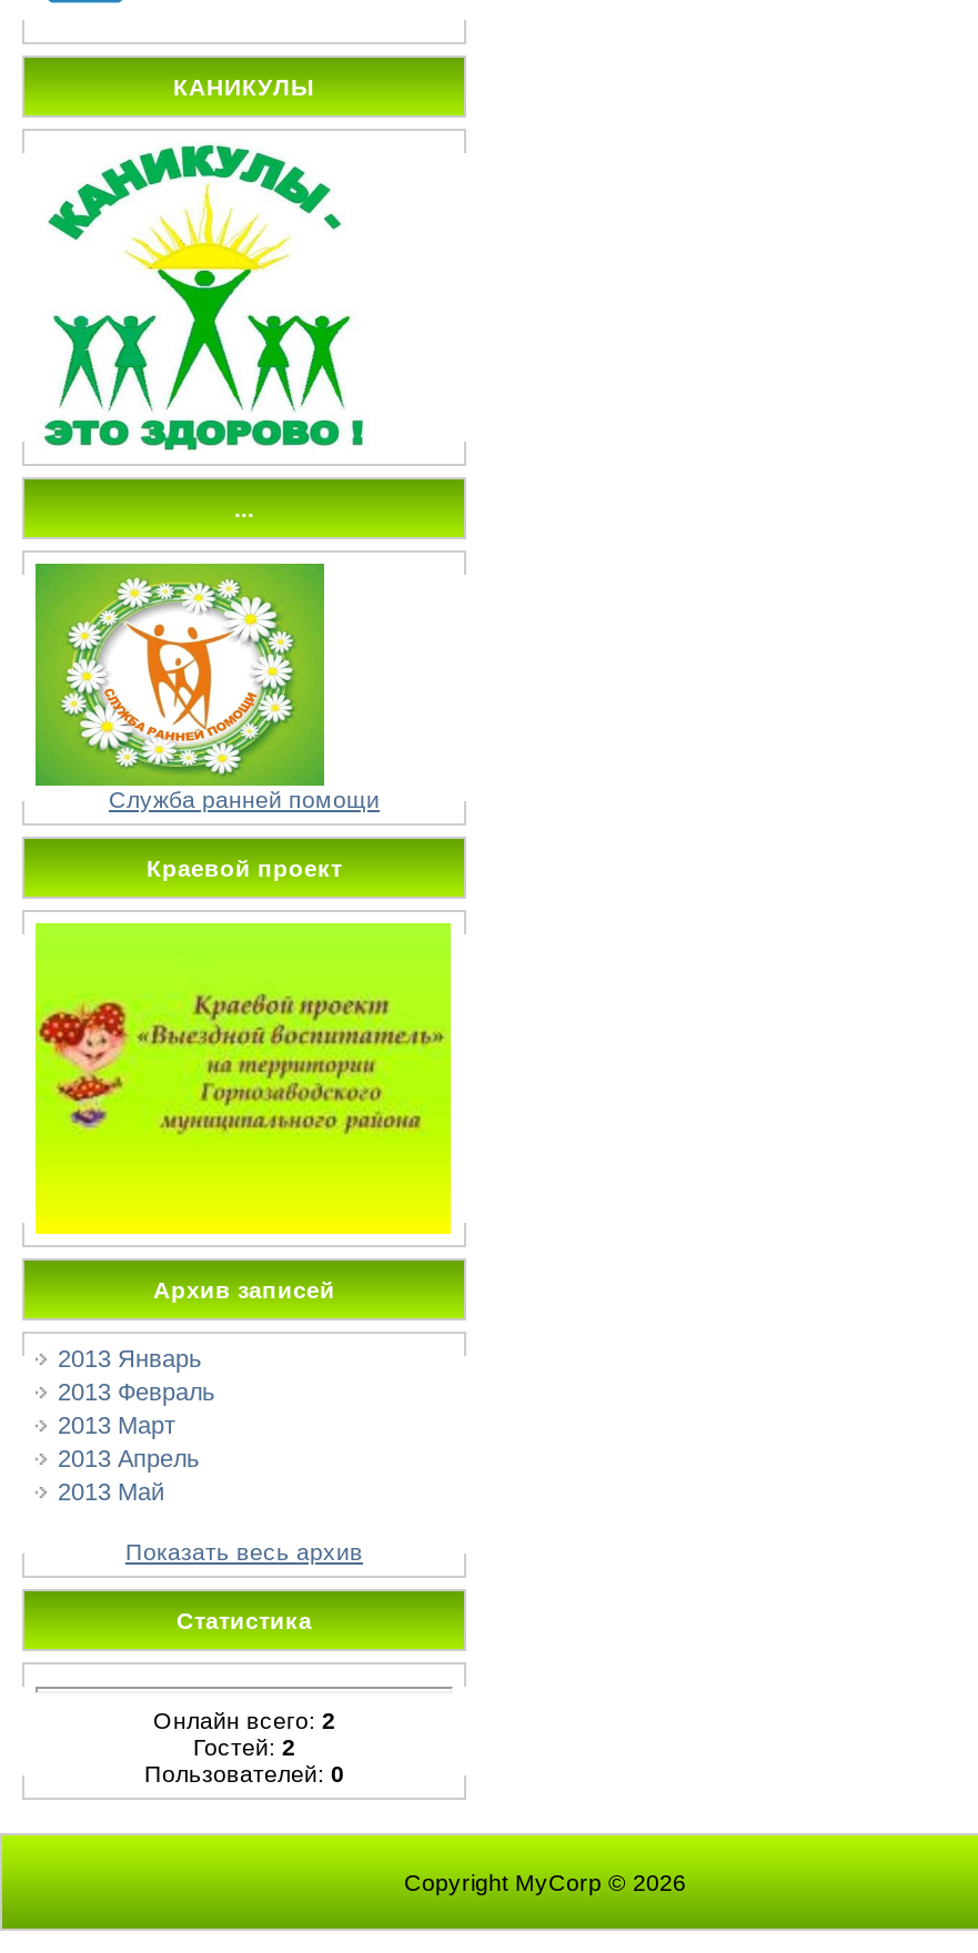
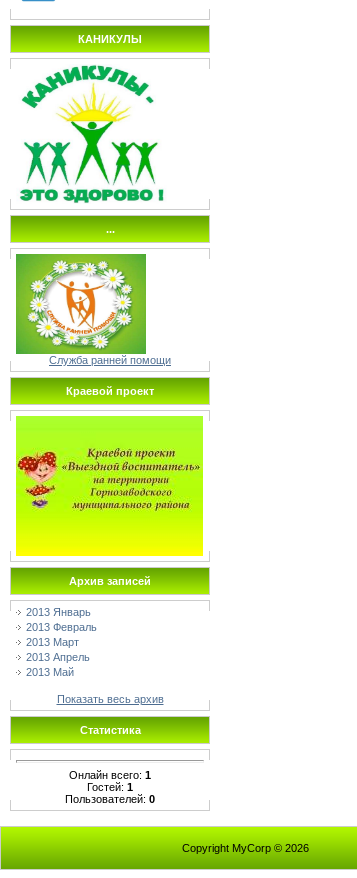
[153,1706,335,1733] Онлайн всего: 2 -> [69,769,151,781] Онлайн всего: 1
[193,1733,295,1759] Гостей: 2 -> [87,781,133,793] Гостей: 1

